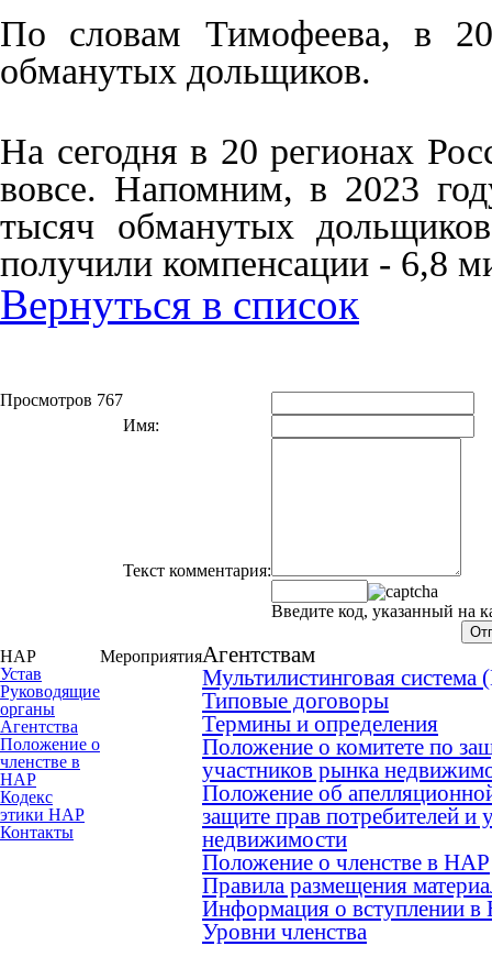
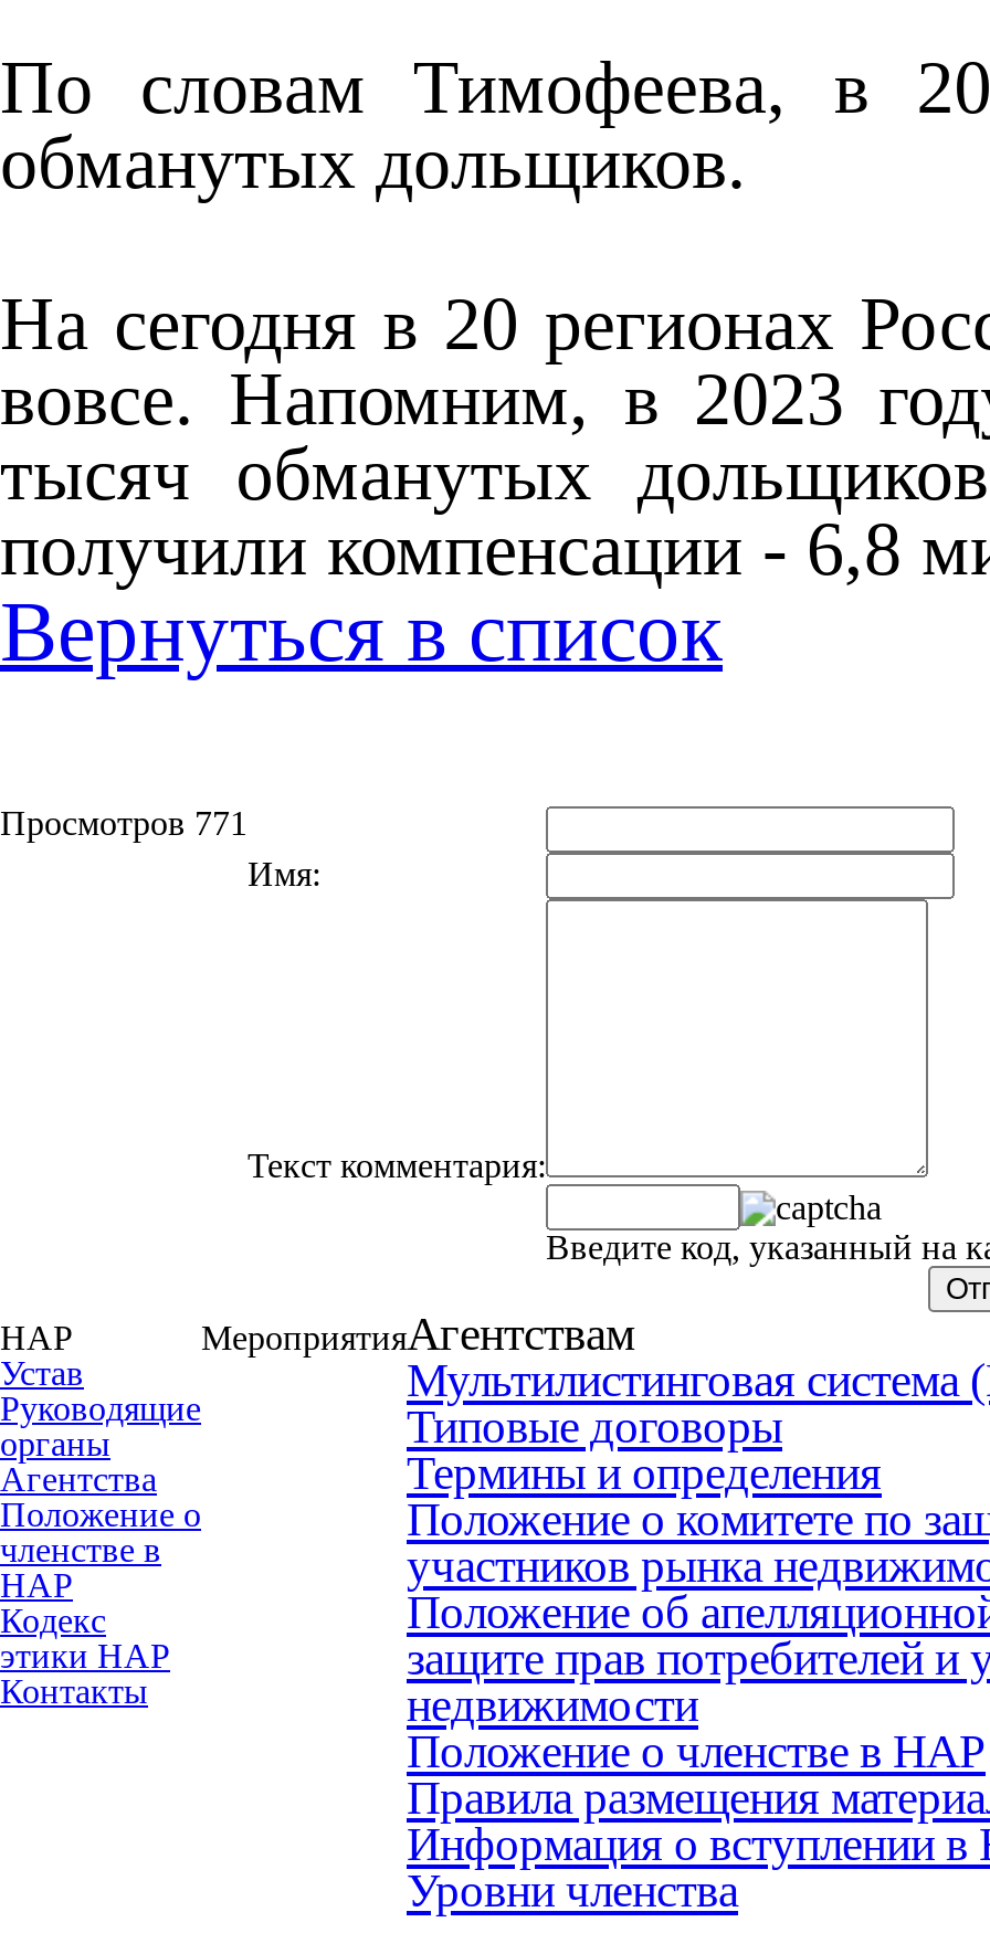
[0,391,123,409] Просмотров 767 -> [0,804,247,842] Просмотров 771

